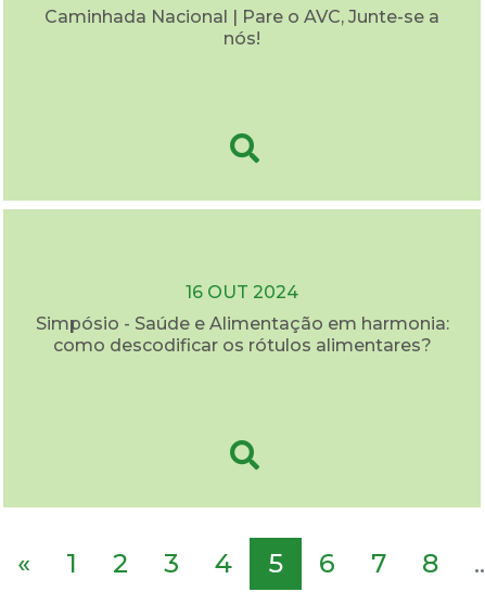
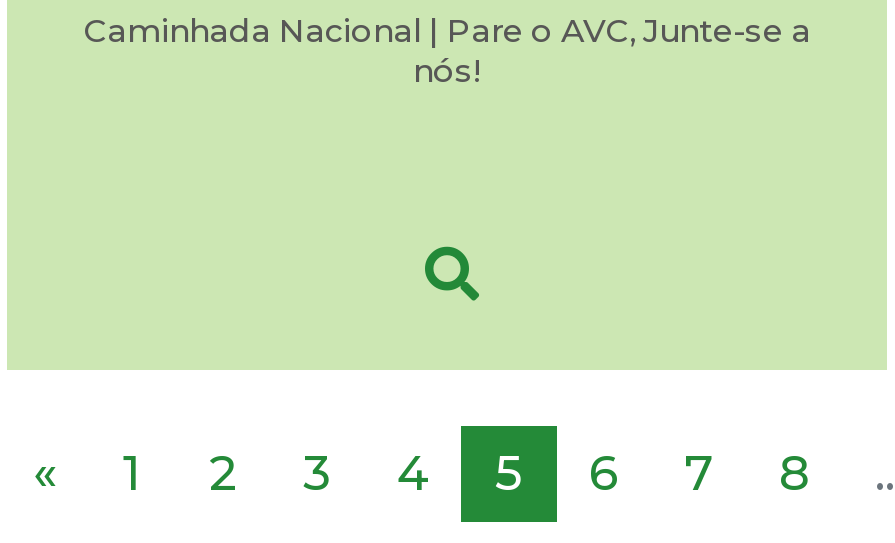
[35,282,449,356] 16 OUT 2024 | Simpósio - Saúde e Alimentação em harmonia: | como descodificar os rótulos alimentares? -> none

